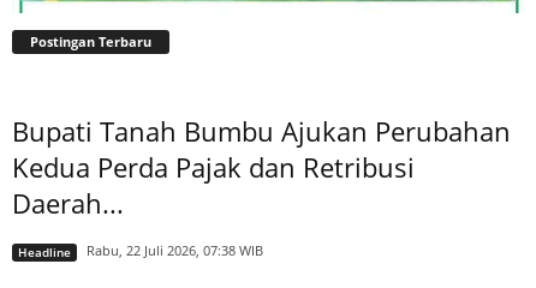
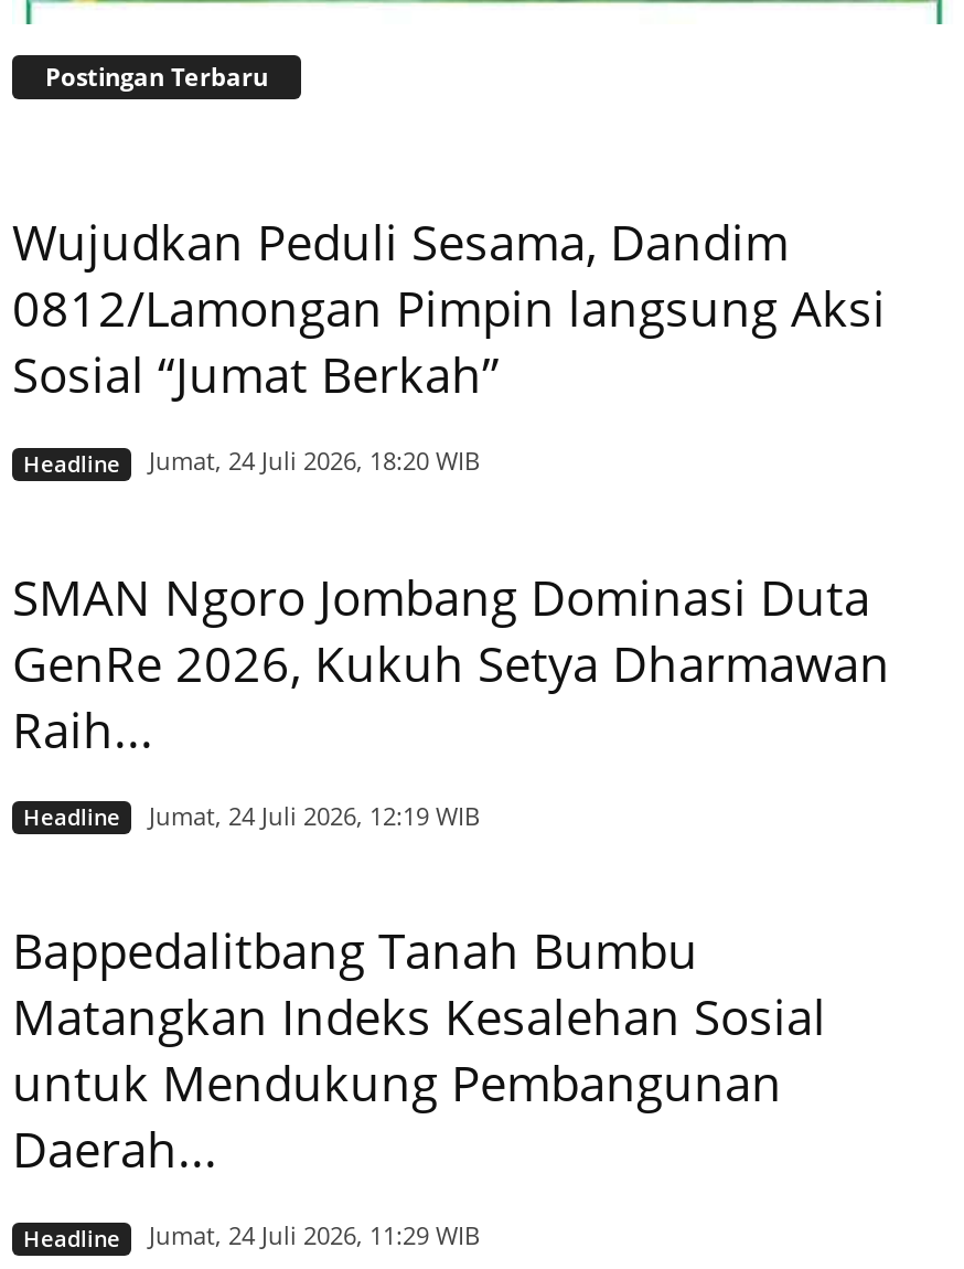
[12,113,511,185] Bupati Tanah Bumbu Ajukan Perubahan | Kedua Perda Pajak dan Retribusi -> [12,208,890,1115] Wujudkan Peduli Sesama, Dandim | 0812/Lamongan Pimpin langsung Aksi | Sosial “Jumat Berkah” | Headline | Jumat, 24 Juli 2026, 18:20 WIB | SMAN Ngoro Jombang Dominasi Duta | GenRe 2026, Kukuh Setya Dharmawan | Raih... | Headline | Jumat, 24 Juli 2026, 12:19 WIB | Bappedalitbang Tanah Bumbu | Matangkan Indeks Kesalehan Sosial | untuk Mendukung Pembangunan
[87,241,263,259] Rabu, 22 Juli 2026, 07:38 WIB -> [149,1219,480,1252] Jumat, 24 Juli 2026, 11:29 WIB

